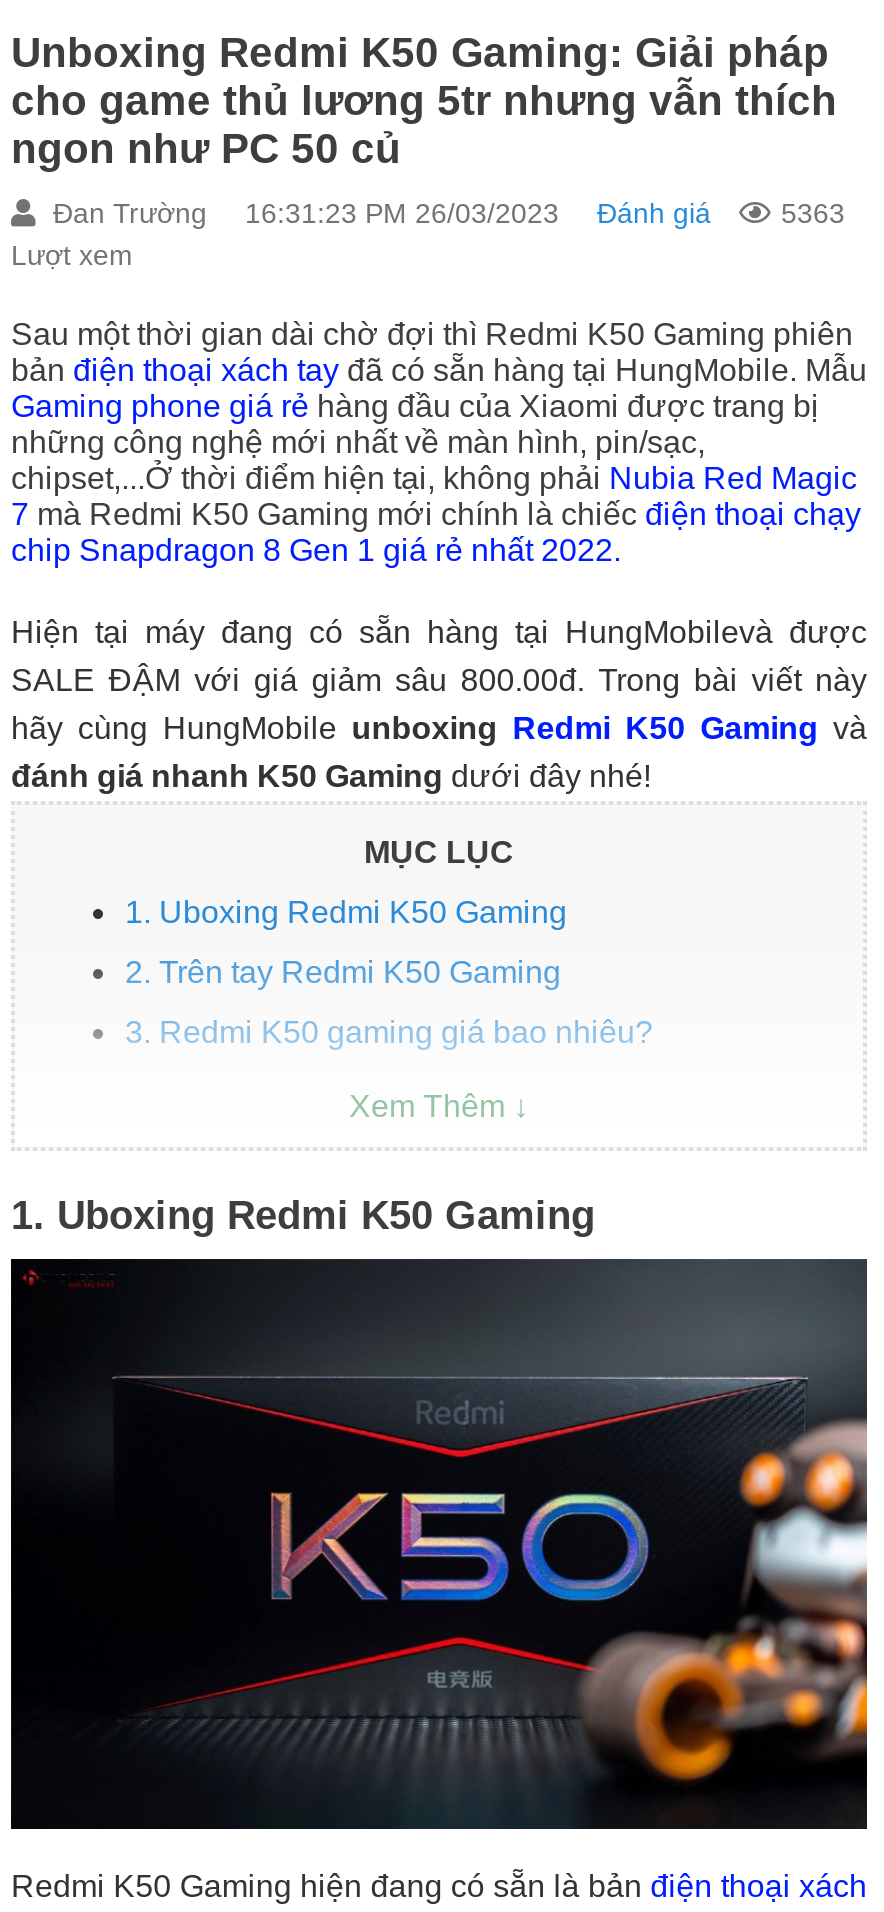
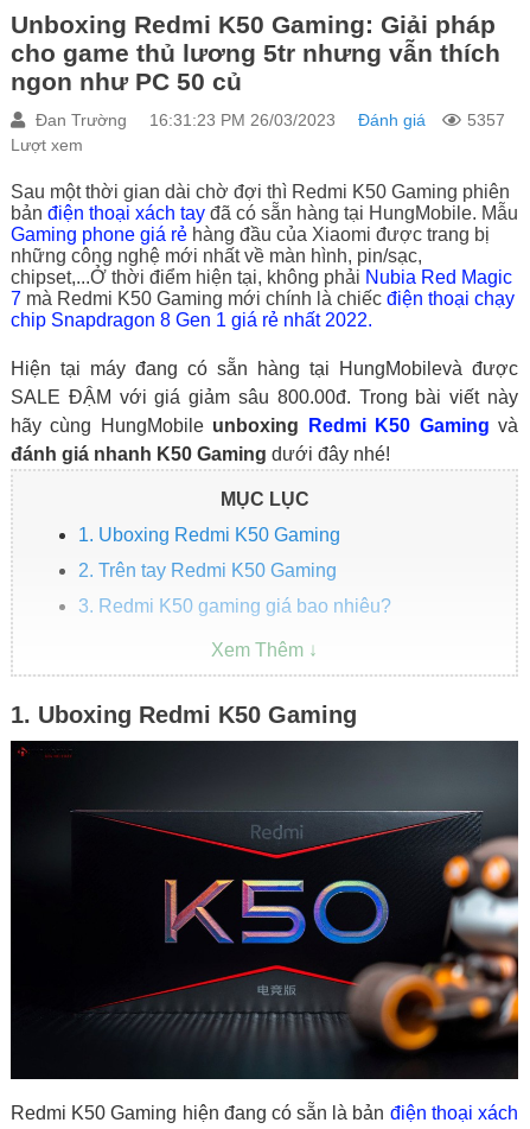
[781,197,845,229] 5363 -> [467,110,505,129] 5357

